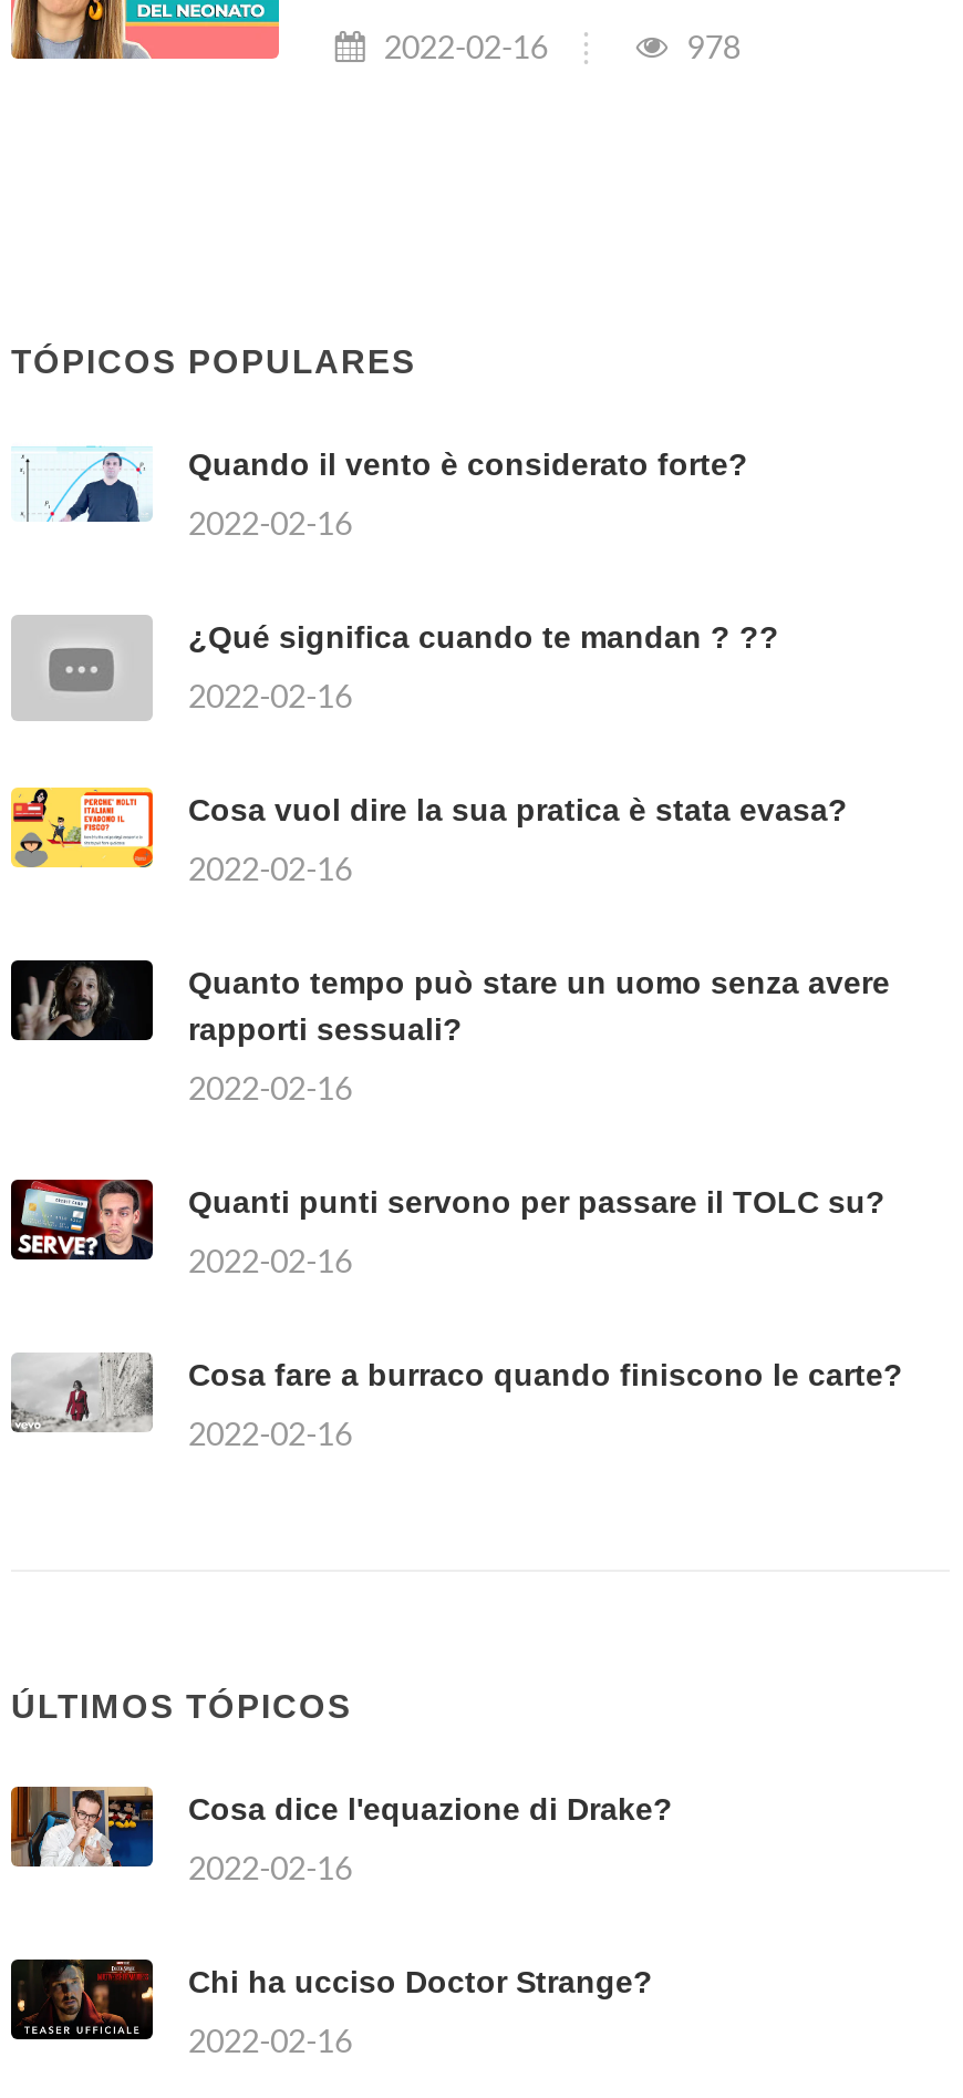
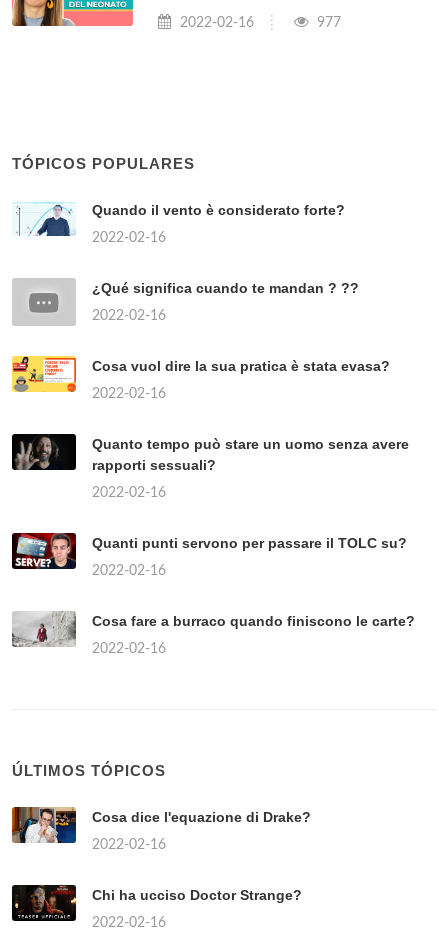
[678,33,740,66] 978 -> [313,15,341,30] 977

